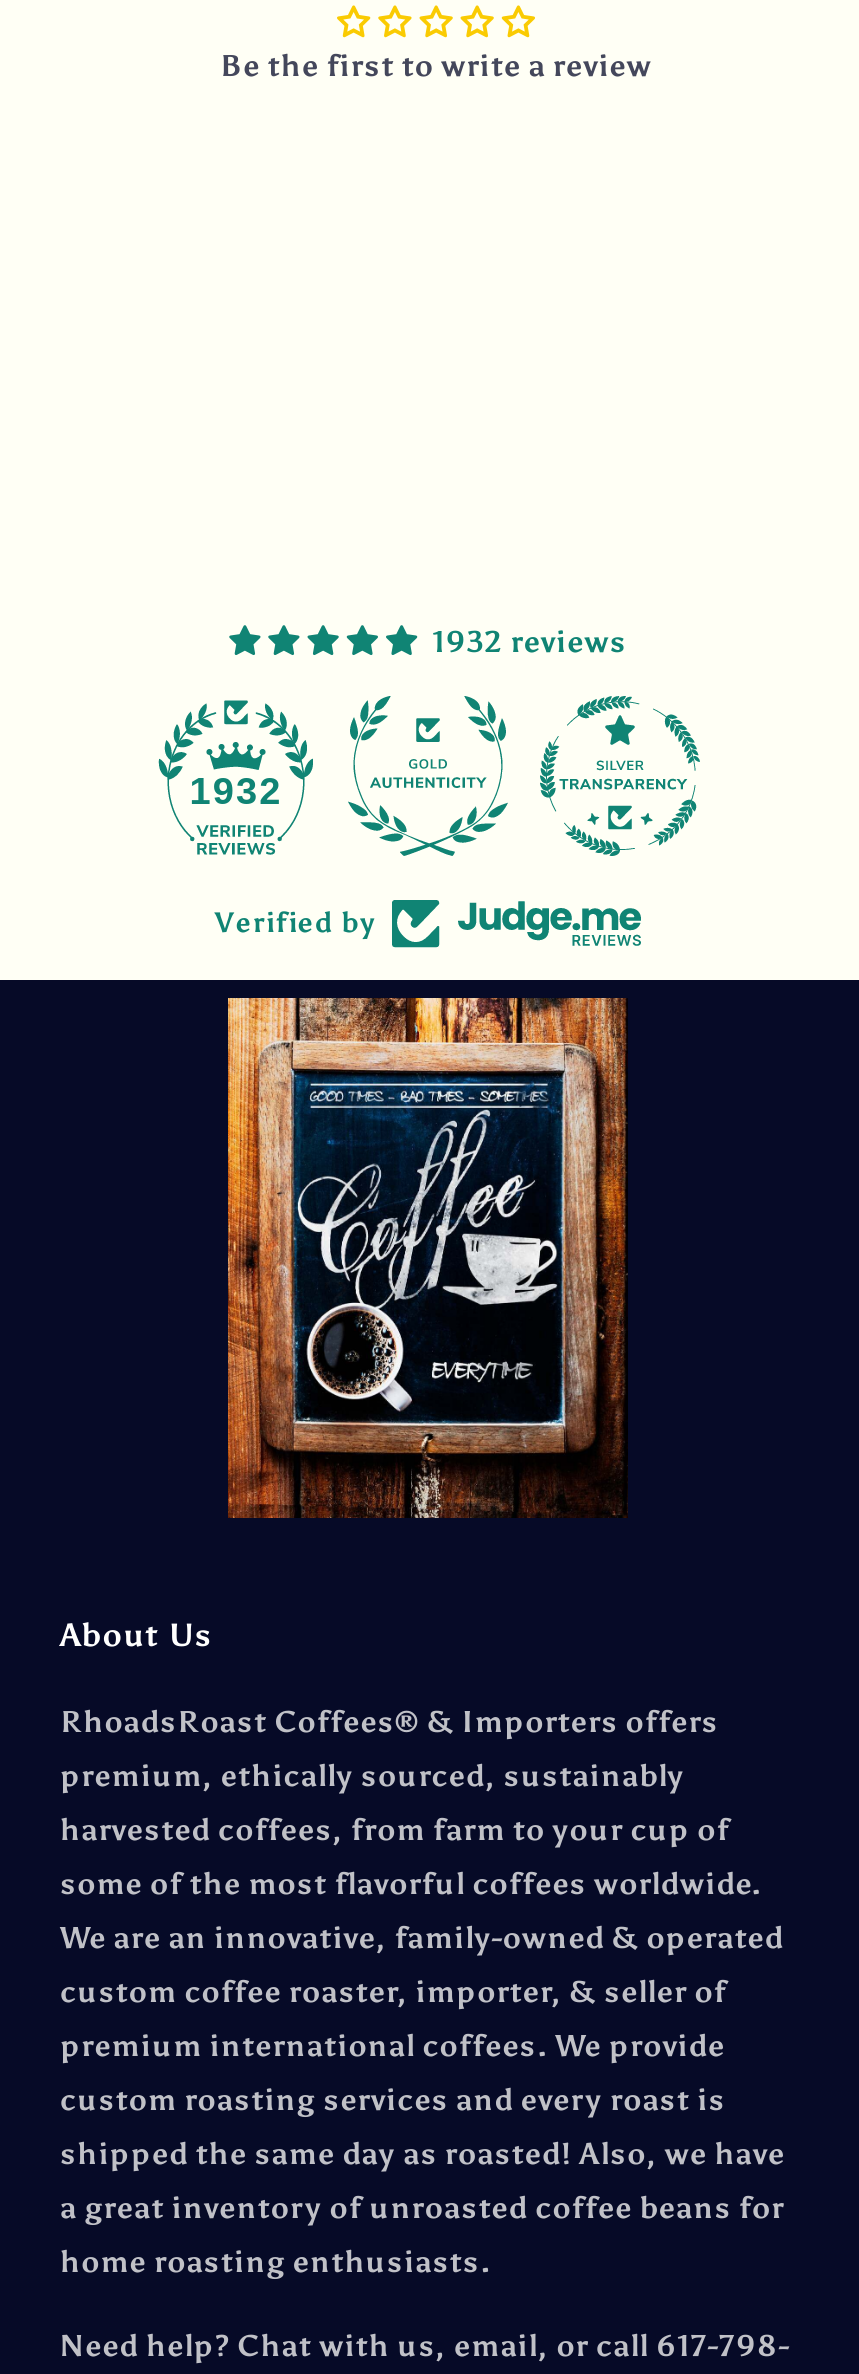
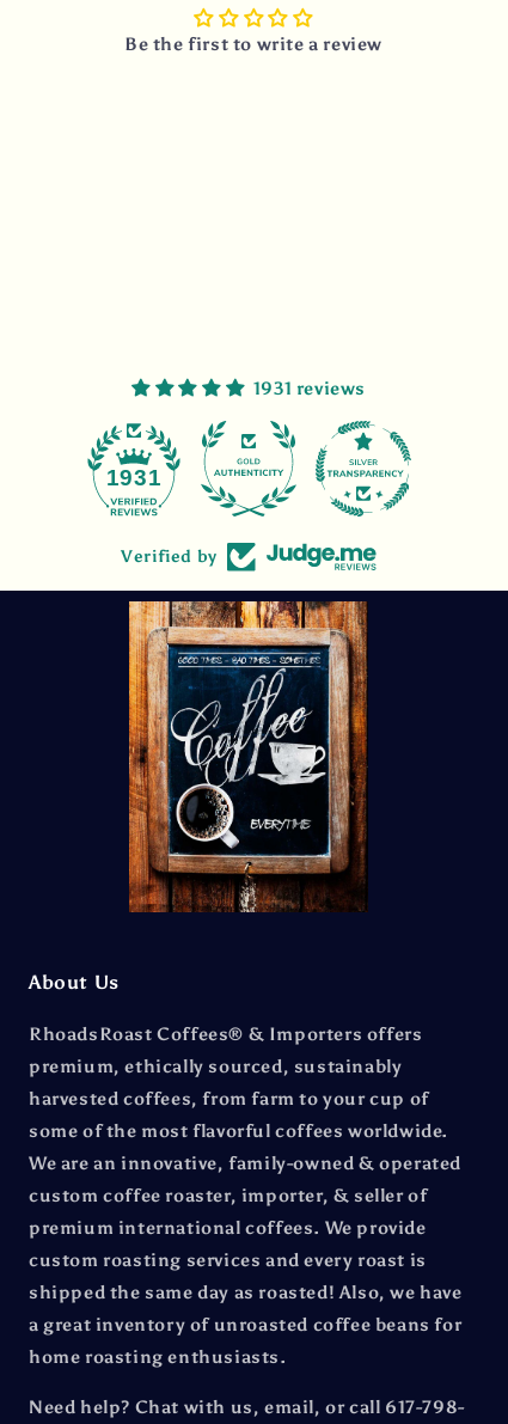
[432,625,627,661] 1932 reviews -> [253,378,366,400] 1931 reviews
[190,771,282,813] 1932 -> [106,466,162,491] 1931

